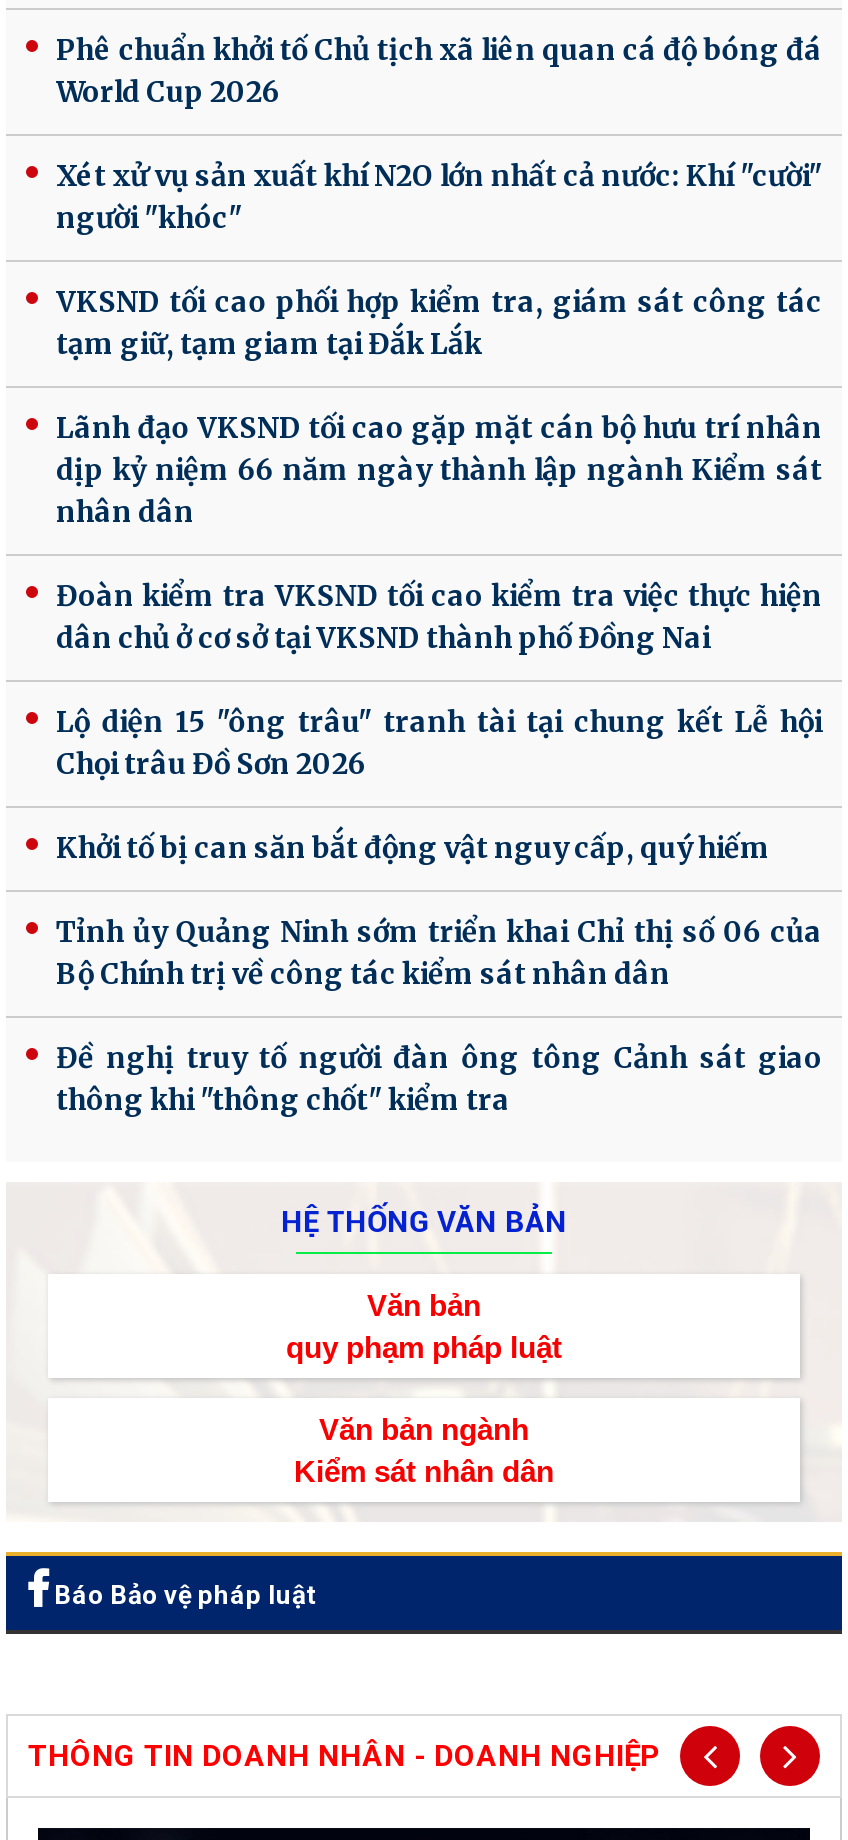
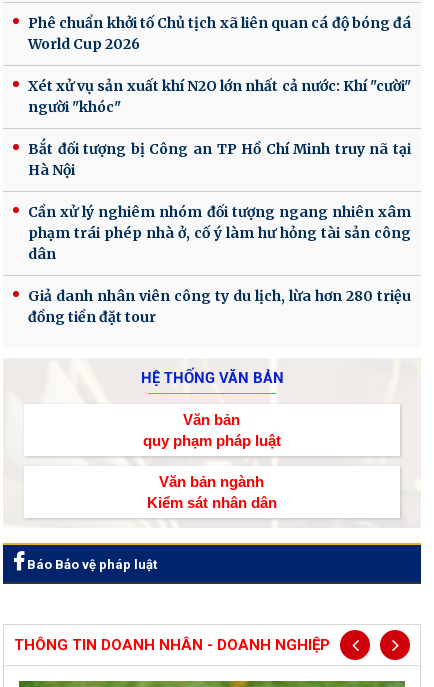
[56,285,822,1119] VKSND tối cao phối hợp kiểm tra, giám sát công tác | tạm giữ, tạm giam tại Đắk Lắk | Lãnh đạo VKSND tối cao gặp mặt cán bộ hưu trí nhân | dịp kỷ niệm 66 năm ngày thành lập ngành Kiểm sát | nhân dân | Đoàn kiểm tra VKSND tối cao kiểm tra việc thực hiện | dân chủ ở cơ sở tại VKSND thành phố Đồng Nai | Lộ diện 15 "ông trâu" tranh tài tại chung kết Lễ hội | Chọi trâu Đồ Sơn 2026 | Khởi tố bị can săn bắt động vật nguy cấp, quý hiếm | Tỉnh ủy Quảng Ninh sớm triển khai Chỉ thị số 06 của | Bộ Chính trị về công tác kiểm sát nhân dân | Đề nghị truy tố người đàn ông tông Cảnh sát giao | thông khi "thông chốt" kiểm tra -> [28,140,411,326] Bắt đối tượng bị Công an TP Hồ Chí Minh truy nã tại | Hà Nội | Cần xử lý nghiêm nhóm đối tượng ngang nhiên xâm | phạm trái phép nhà ở, cố ý làm hư hỏng tài sản công | dân | Giả danh nhân viên công ty du lịch, lừa hơn 280 triệu | đồng tiền đặt tour

